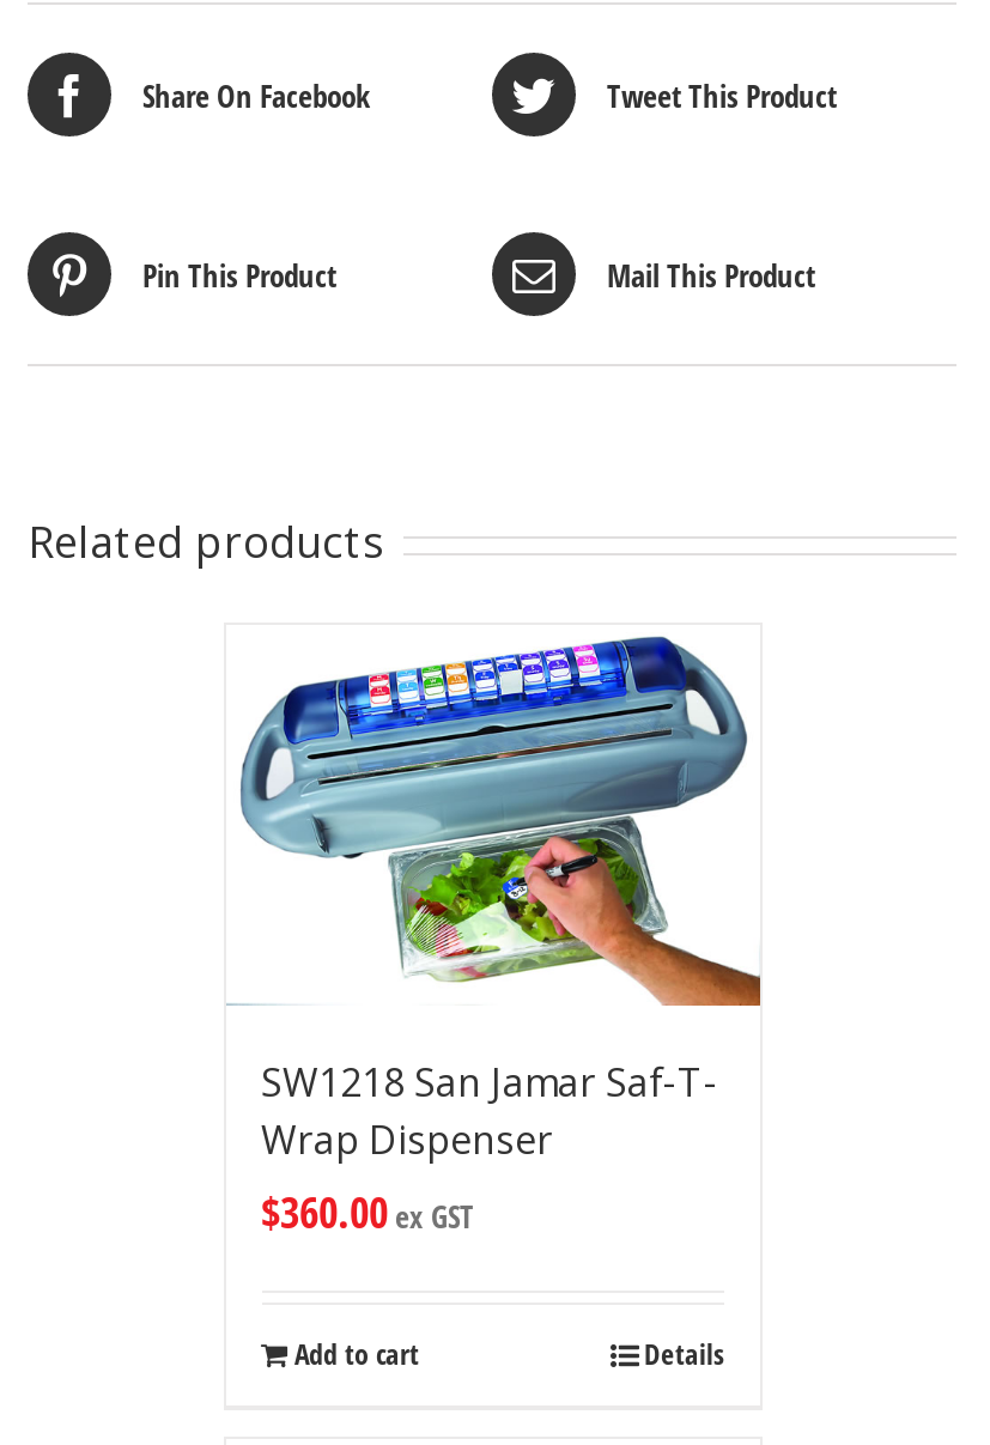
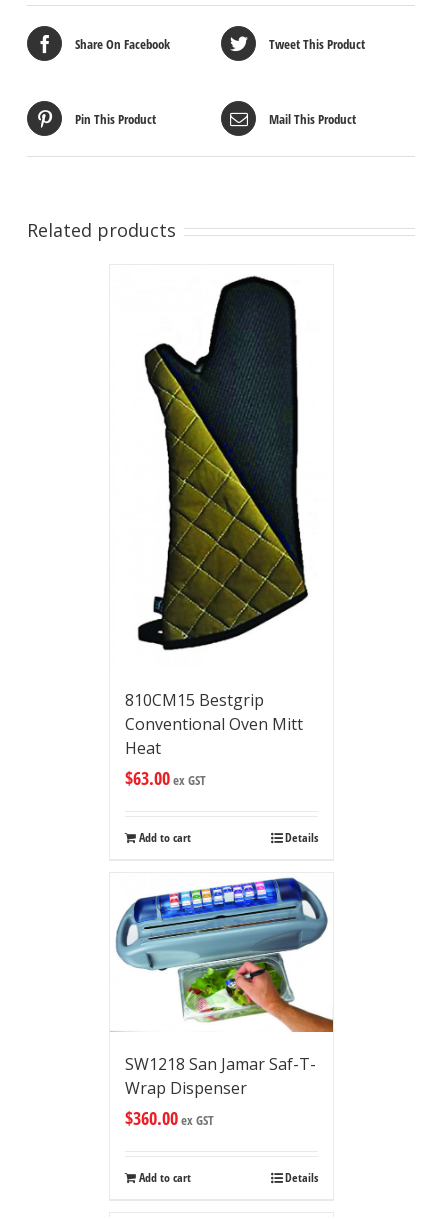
none -> [124,275,317,846] [image] | 810CM15 Bestgrip | Conventional Oven Mitt | Heat | $63.00ex GST | Add to cart | Details

